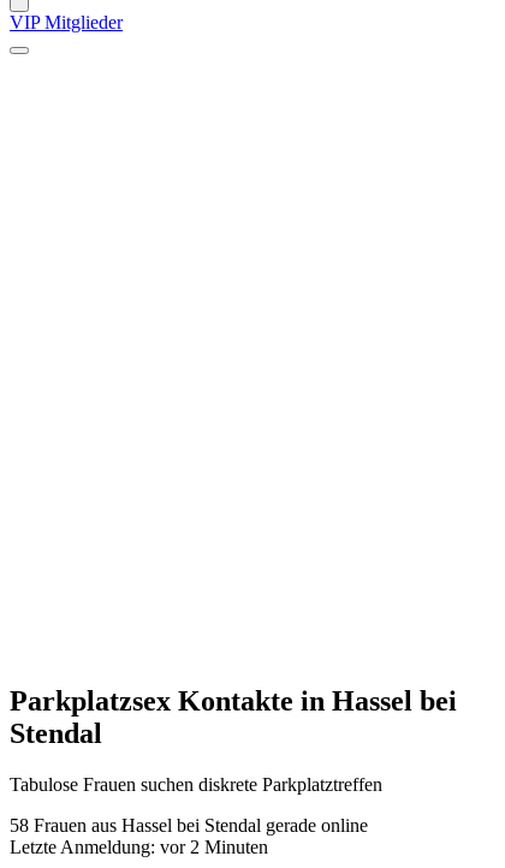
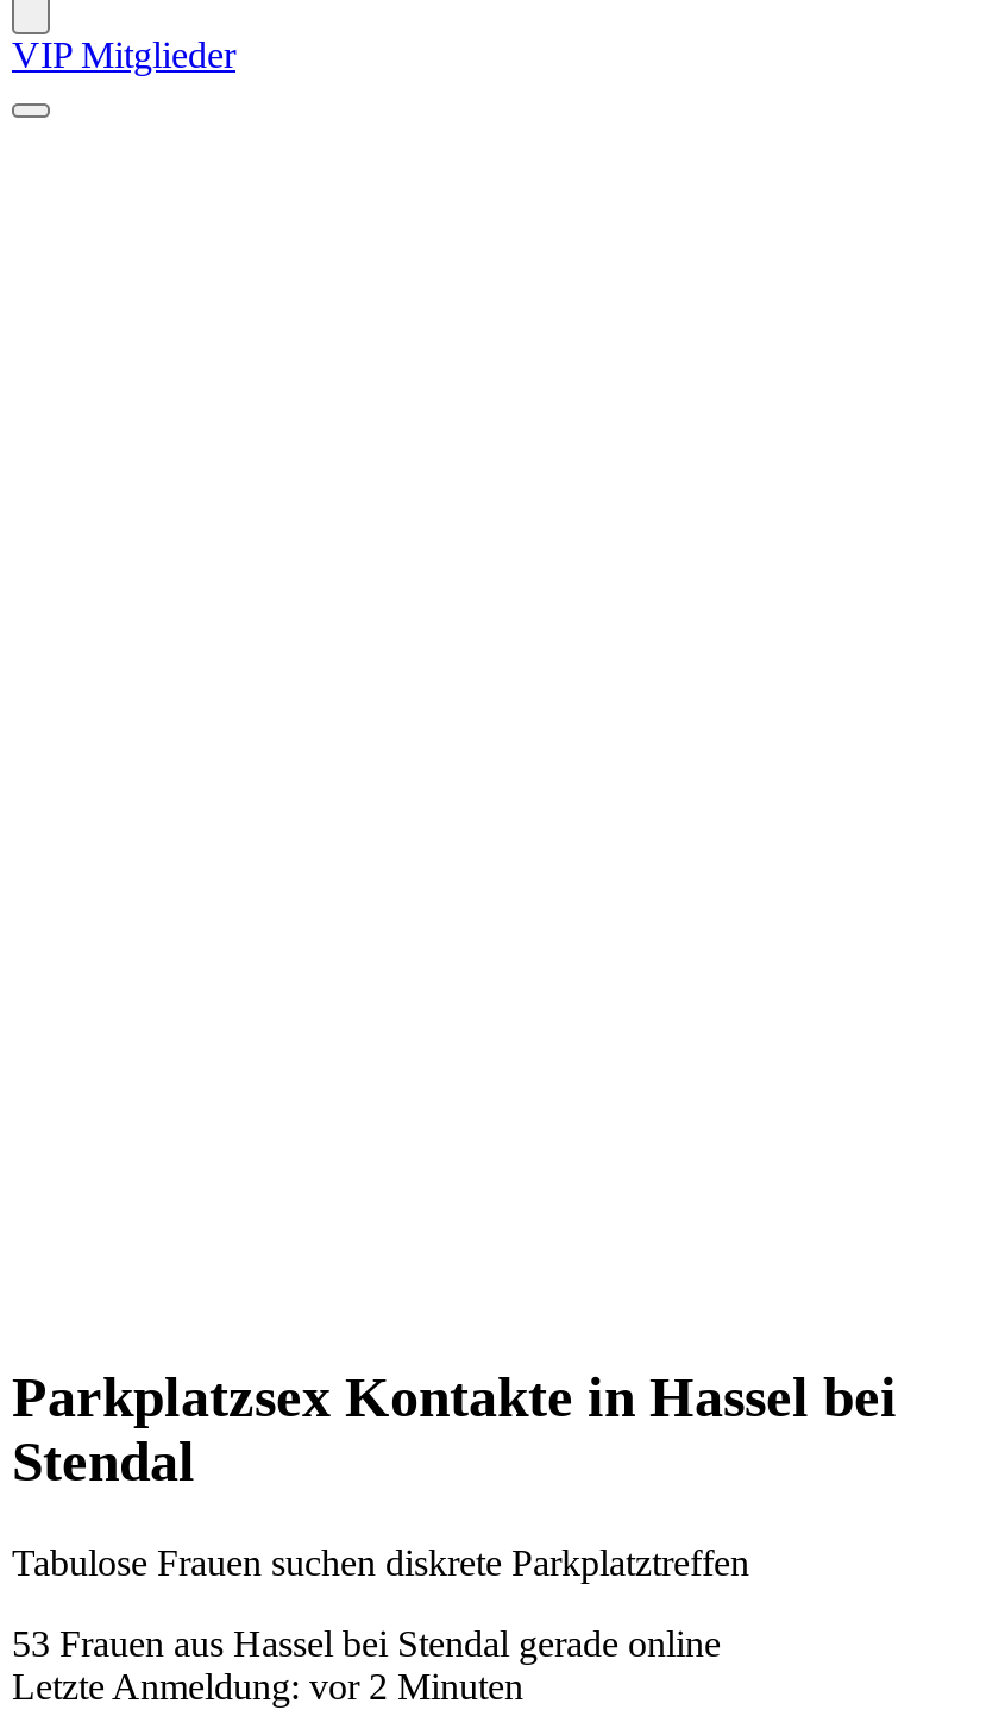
[10,815,368,835] 58 Frauen aus Hassel bei Stendal gerade online -> [12,1623,721,1663] 53 Frauen aus Hassel bei Stendal gerade online

